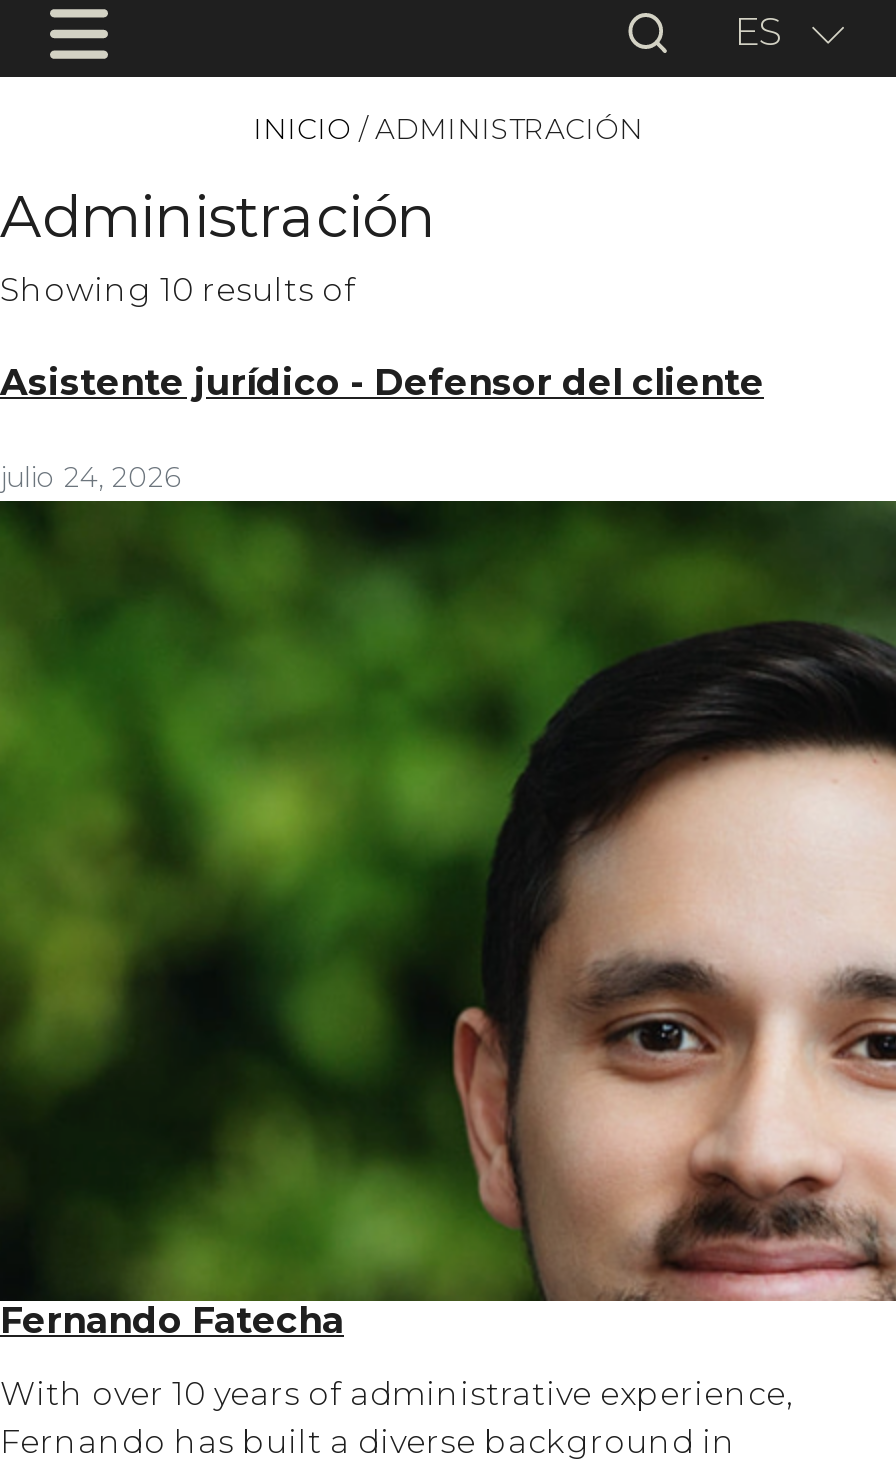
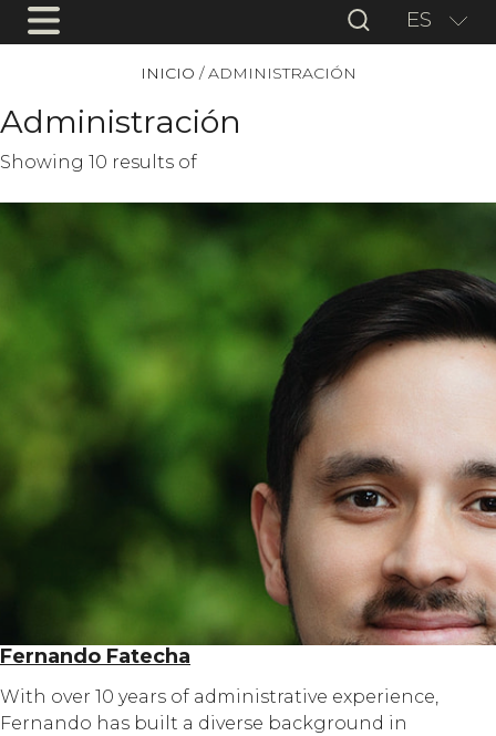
[0,361,764,495] Asistente jurídico - Defensor del cliente | julio 24, 2026 -> none

